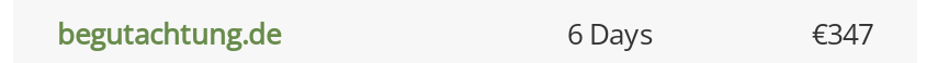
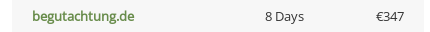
[567,14,653,53] 6 Days -> [264,7,303,25] 8 Days

